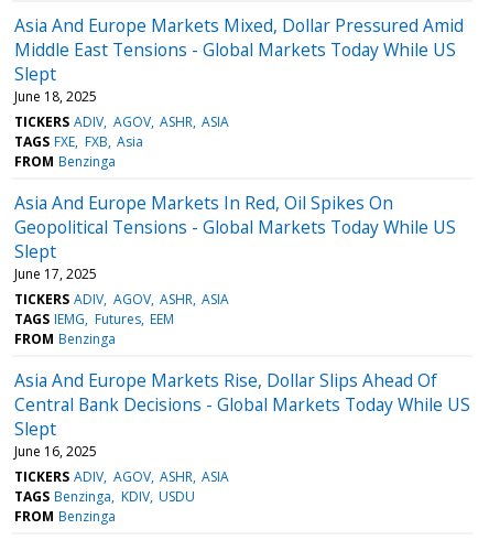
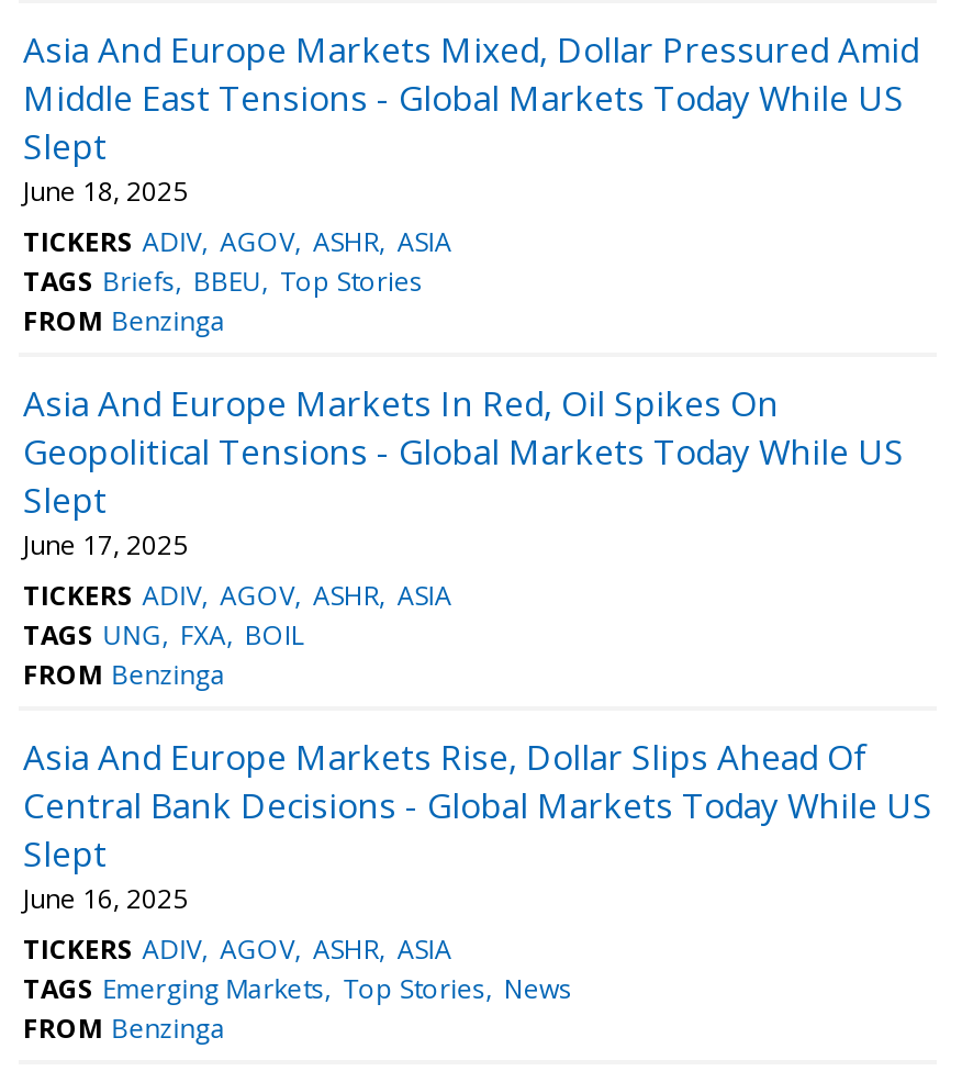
[14,132,143,151] TAGS FXE FXB Asia -> [23,262,423,299] TAGS Briefs BBEU Top Stories
[14,309,174,328] TAGS IEMG Futures EEM -> [23,616,304,653] TAGS UNG FXA BOIL
[14,487,195,506] TAGS Benzinga KDIV USDU -> [23,970,572,1007] TAGS Emerging Markets Top Stories News

